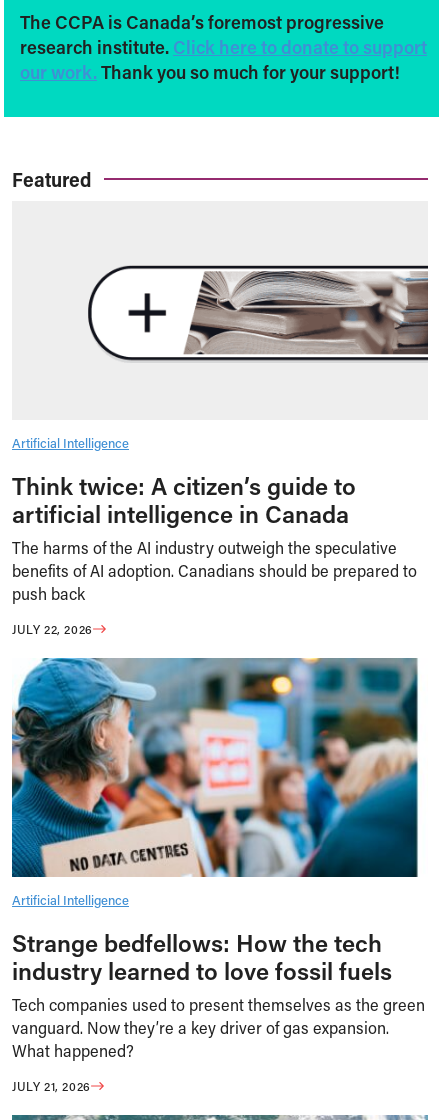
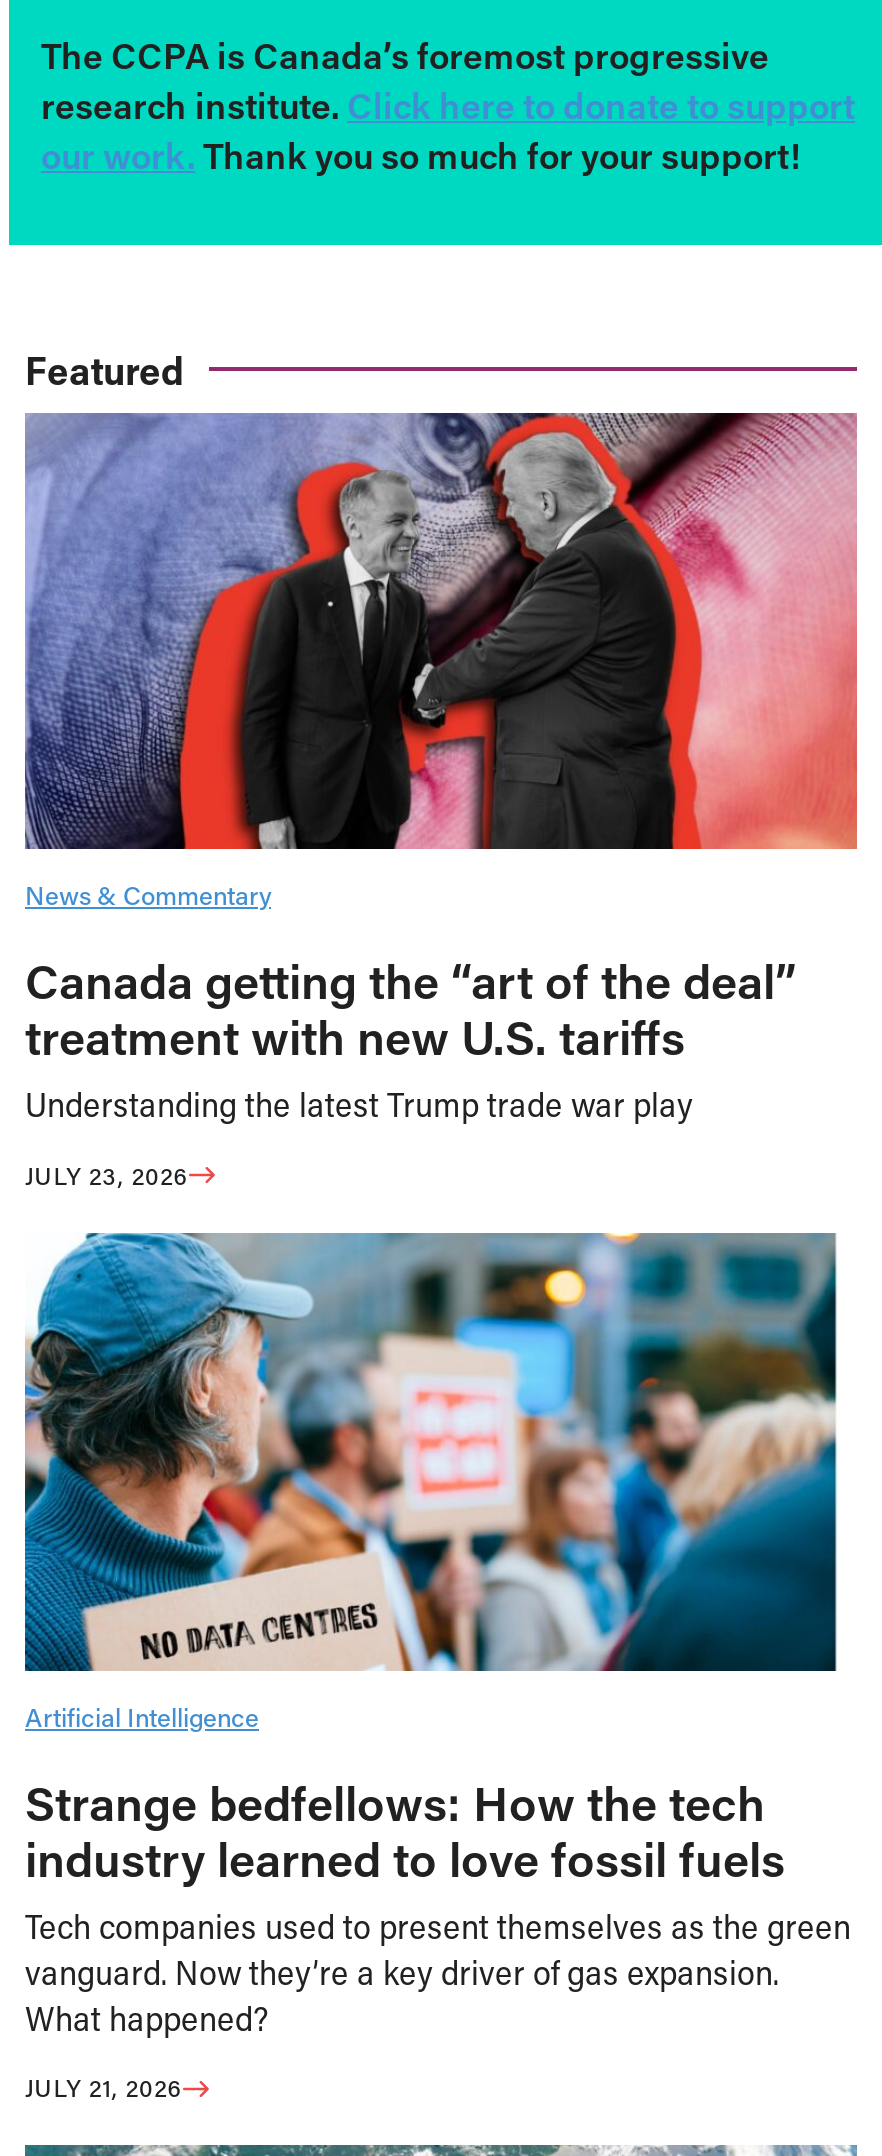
[12,249,429,451] [image] | Artificial Intelligence -> [23,412,859,912] [image] | News & Commentary
[12,470,417,604] Think twice: A citizen’s guide to | artificial intelligence in Canada | The harms of the AI industry outweigh the speculative | benefits of AI adoption. Canadians should be prepared to | push back -> [25,950,797,1126] Canada getting the “art of the deal” | treatment with new U.S. tariffs | Understanding the latest Trump trade war play
[12,621,93,637] JULY 22, 2026 -> [25,1159,189,1191] JULY 23, 2026

